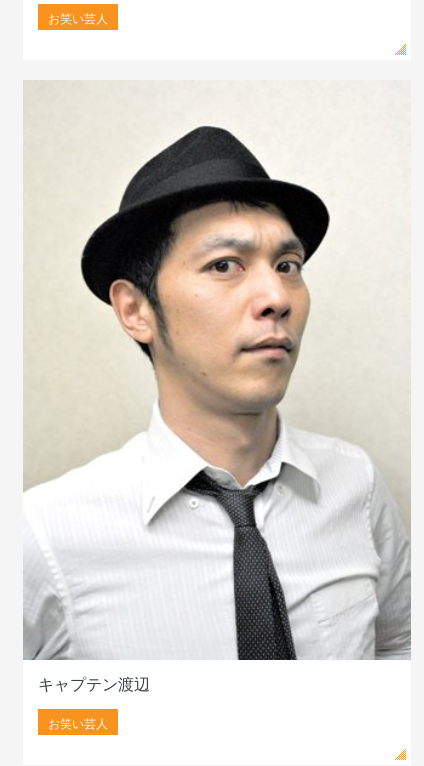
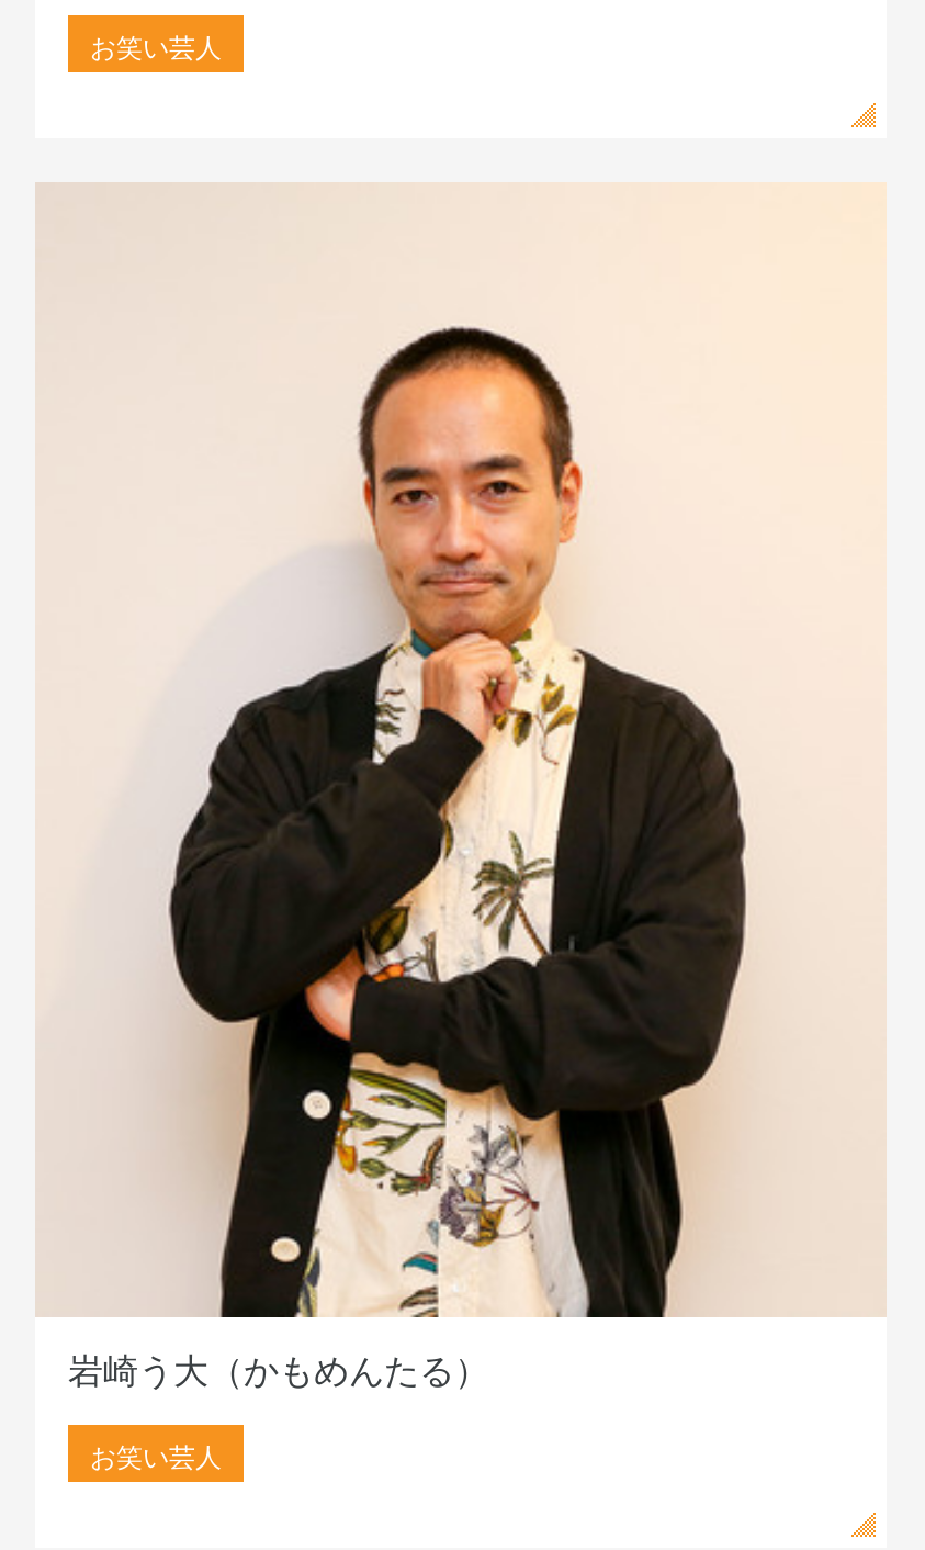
[23,125,412,695] [image] | キャプテン渡辺 -> [44,283,884,1393] [image] | 岩崎う大（かもめんたる）

